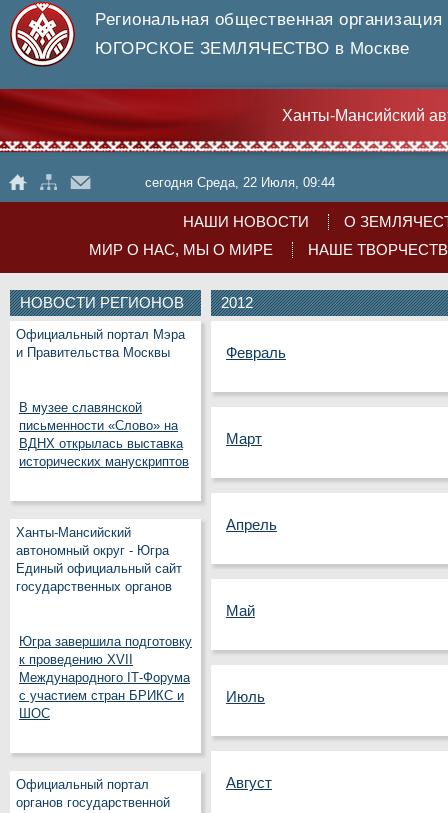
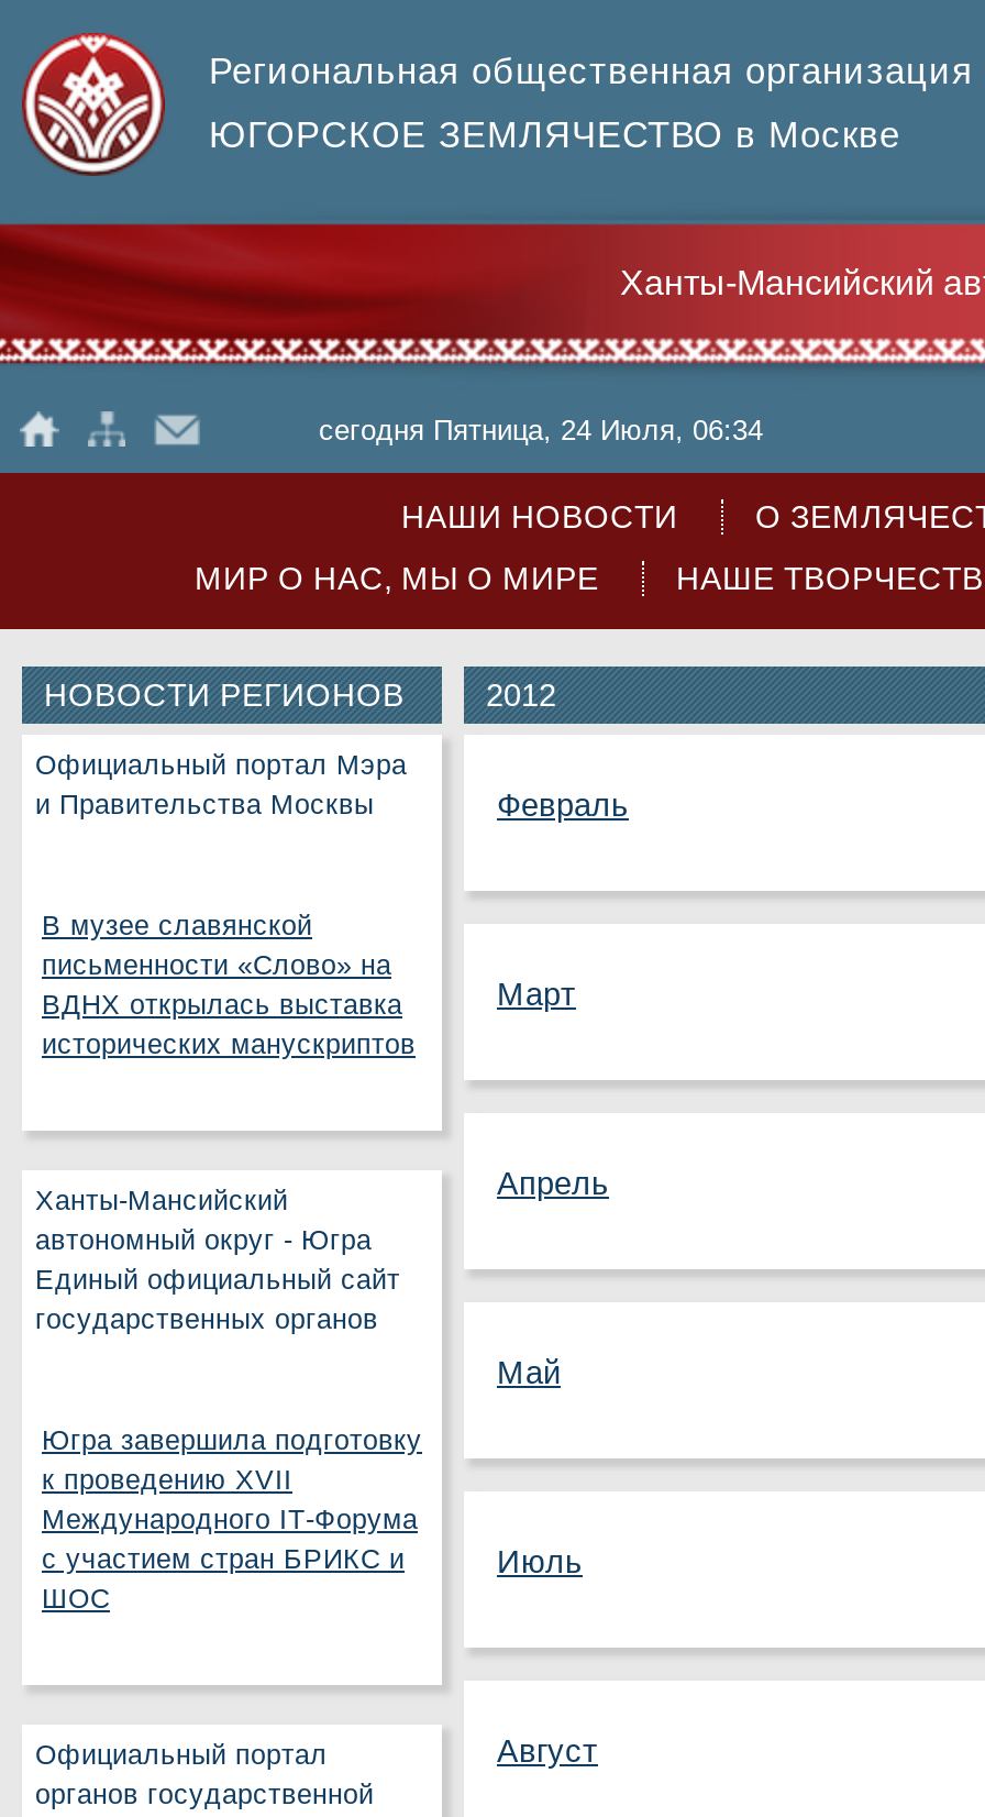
[145,175,335,190] сегодня Среда, 22 Июля, 09:44 -> [319,414,763,447] сегодня Пятница, 24 Июля, 06:34

